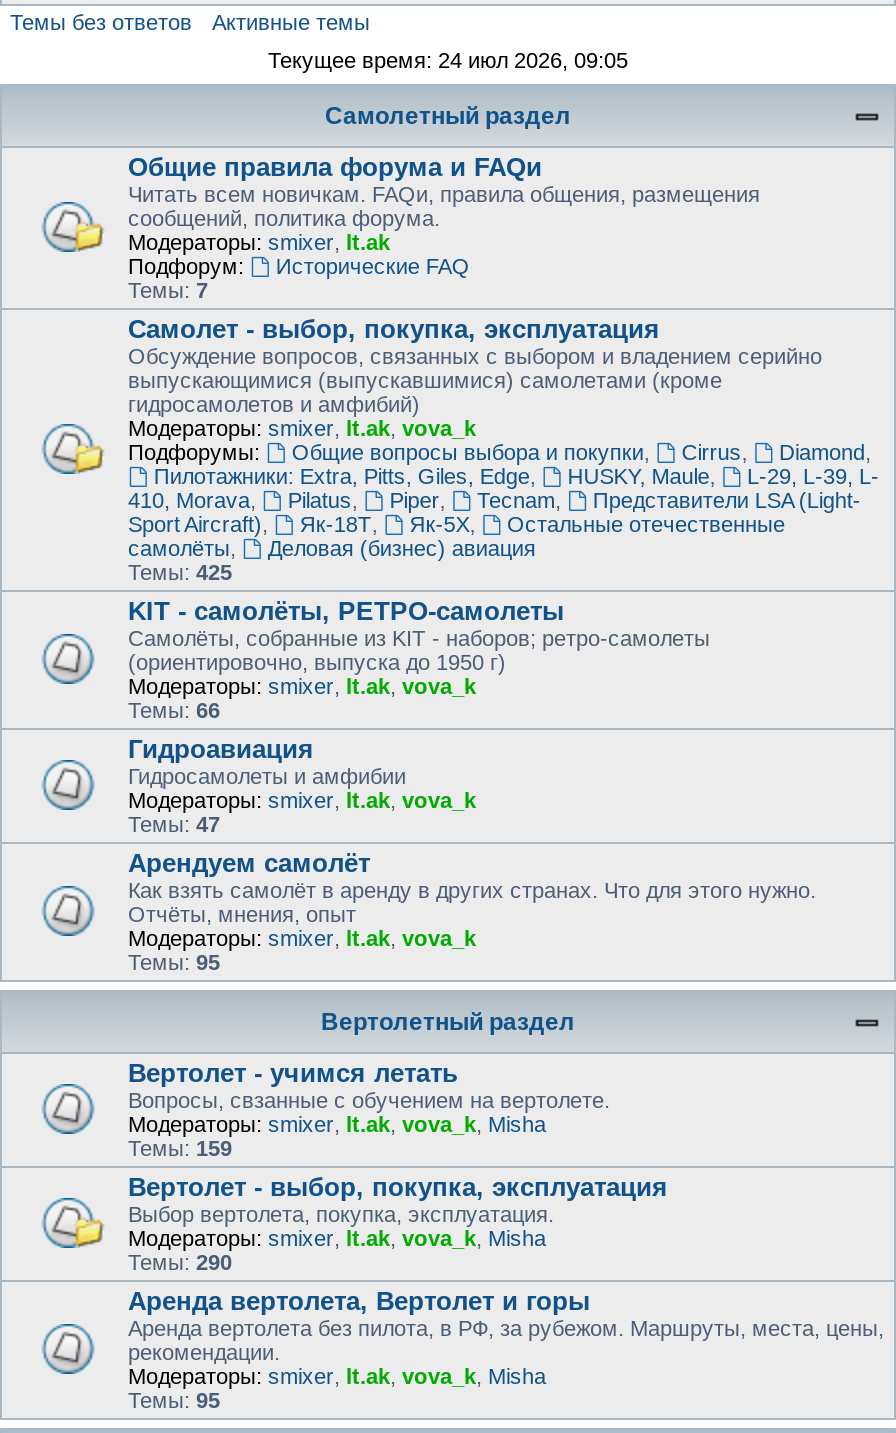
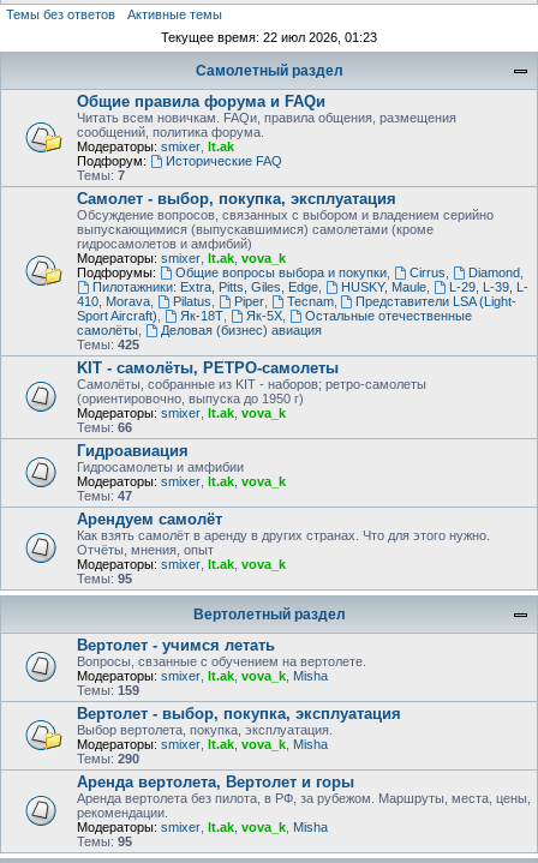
[268,48,628,72] Текущее время: 24 июл 2026, 09:05 -> [161,30,377,44] Текущее время: 22 июл 2026, 01:23

